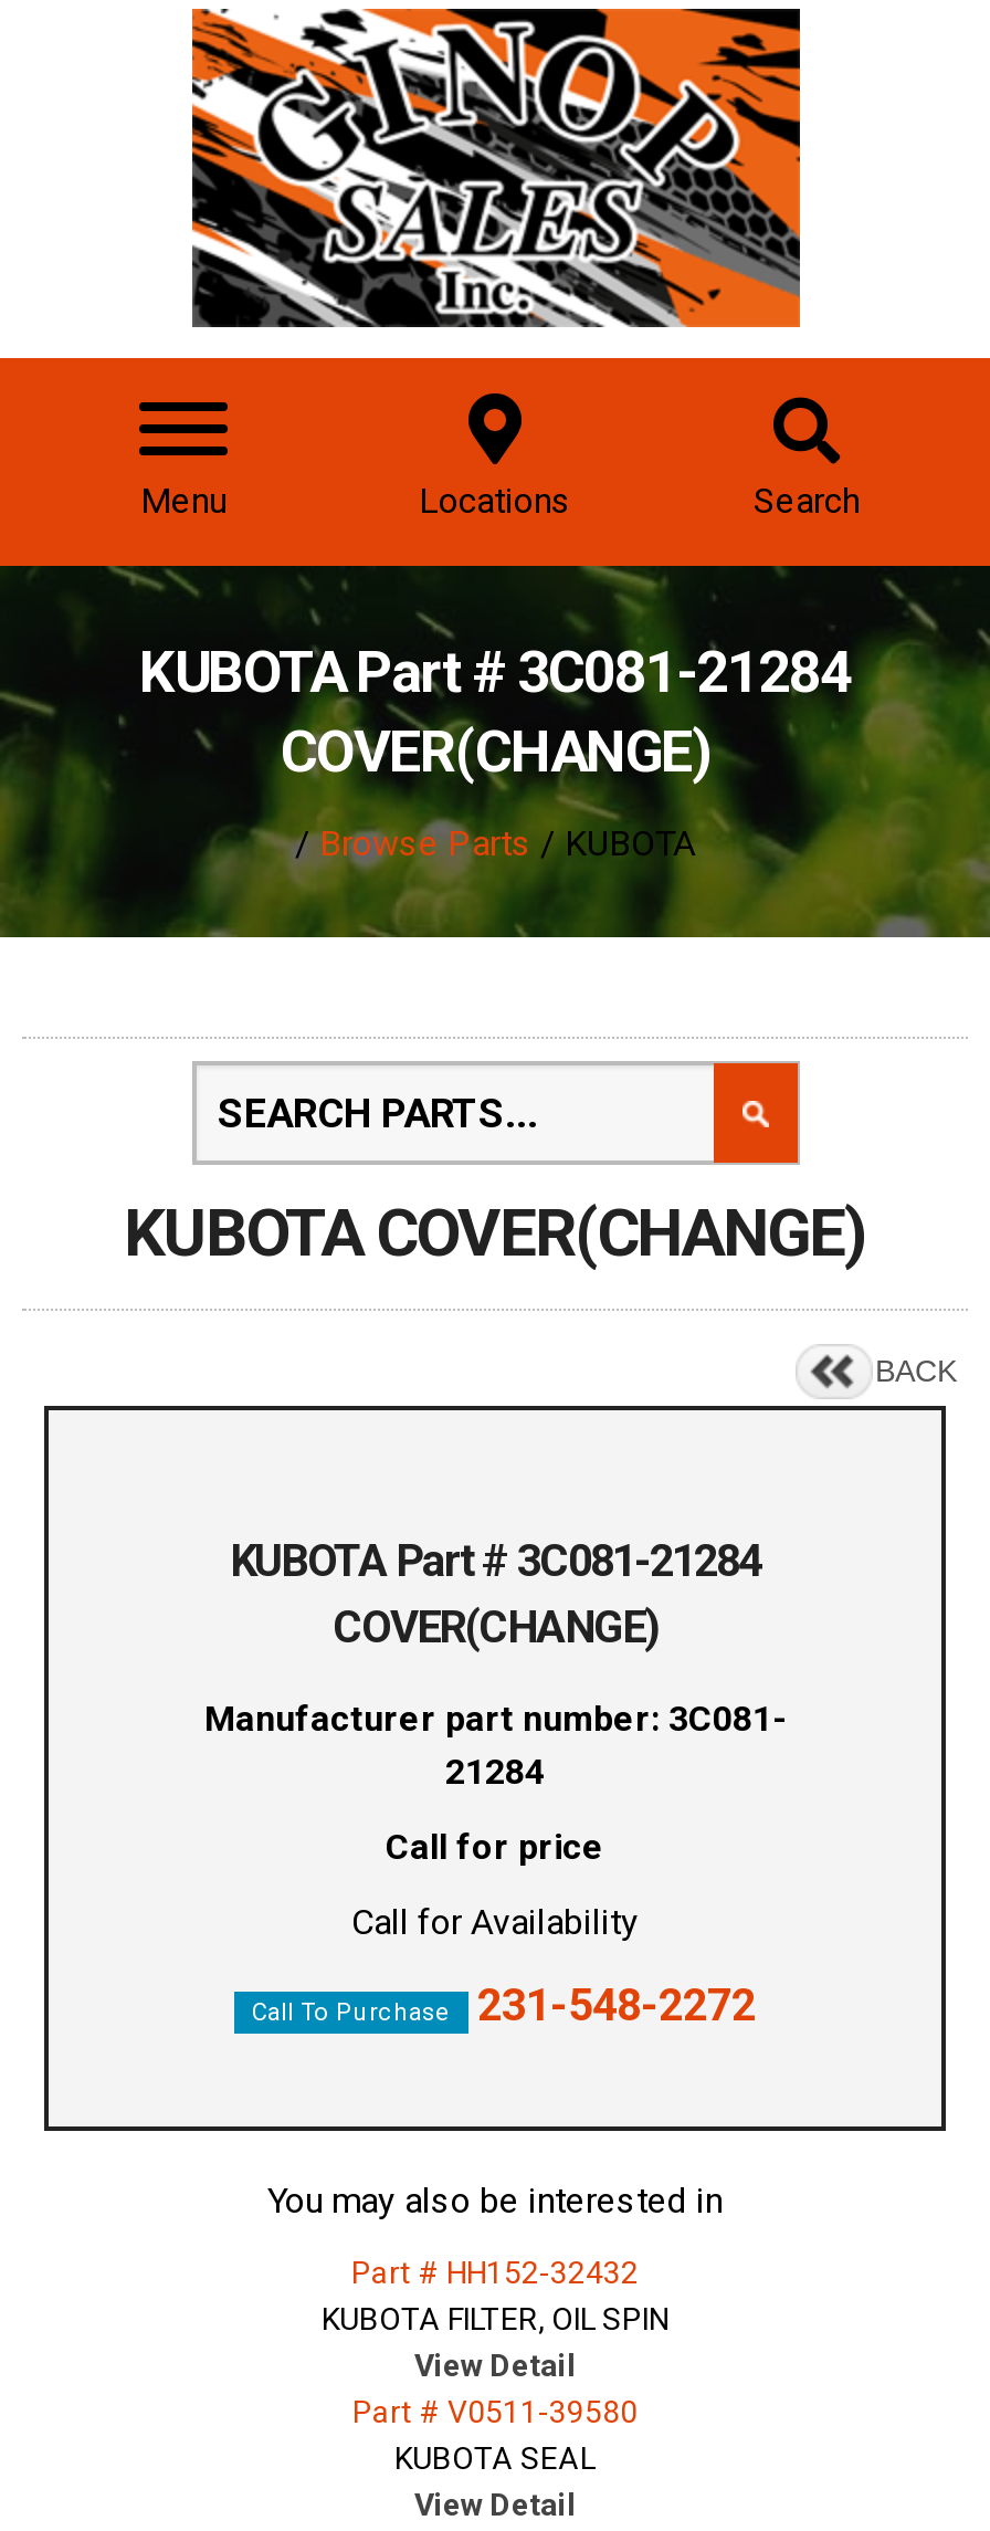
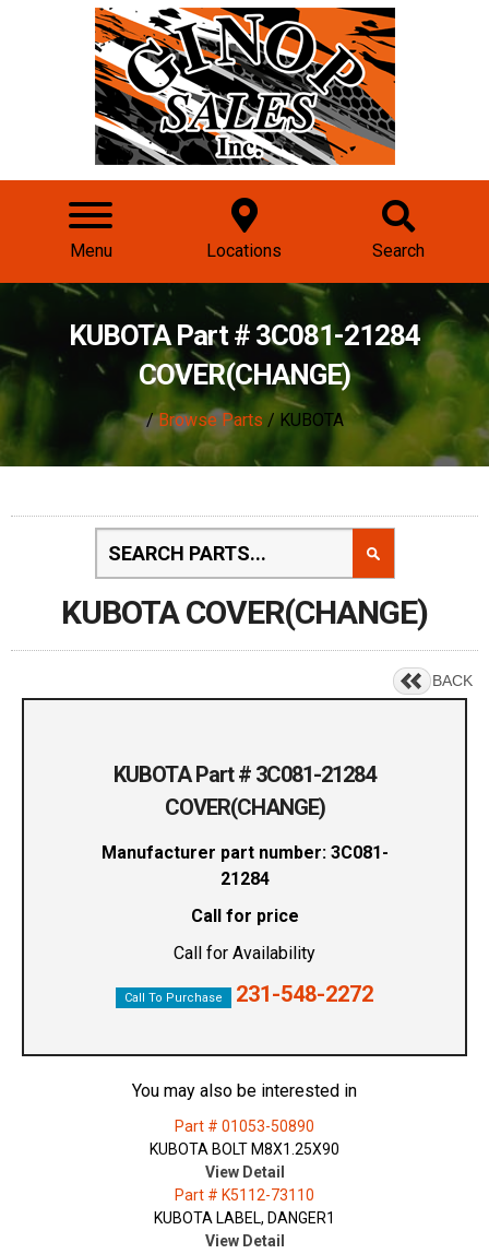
[322,2256,668,2337] Part # HH152-32432 | KUBOTA FILTER, OIL SPIN -> [150,1118,339,1158] Part # 01053-50890 | KUBOTA BOLT M8X1.25X90
[352,2395,638,2477] Part # V0511-39580 | KUBOTA SEAL -> [154,1187,335,1227] Part # K5112-73110 | KUBOTA LABEL, DANGER1

